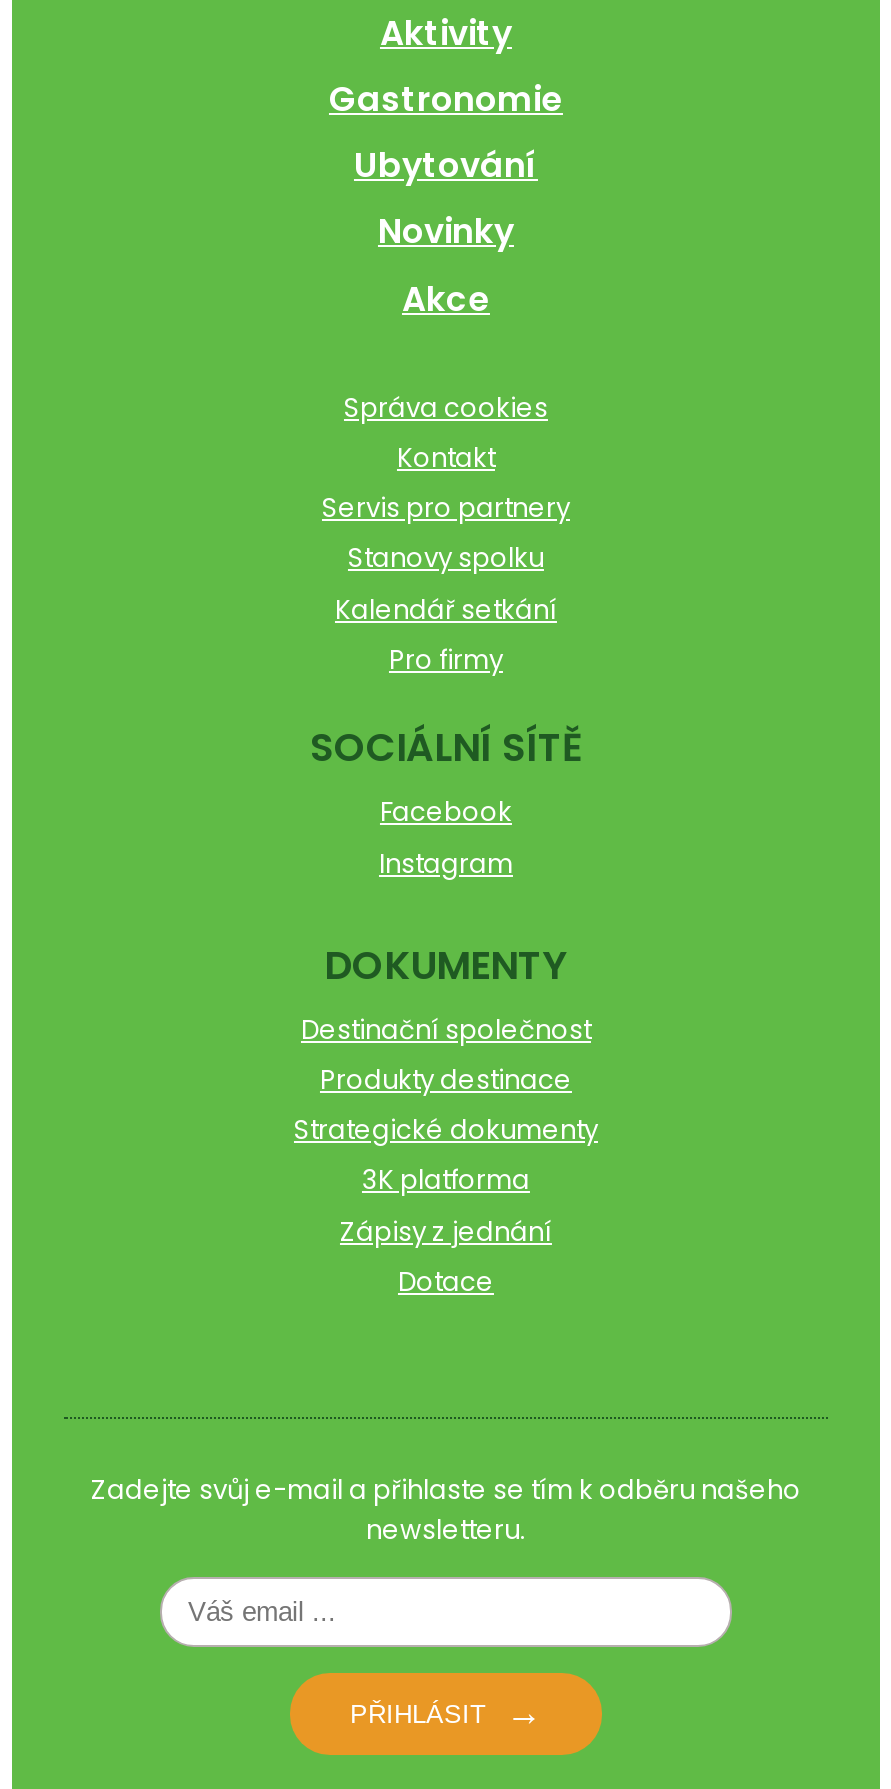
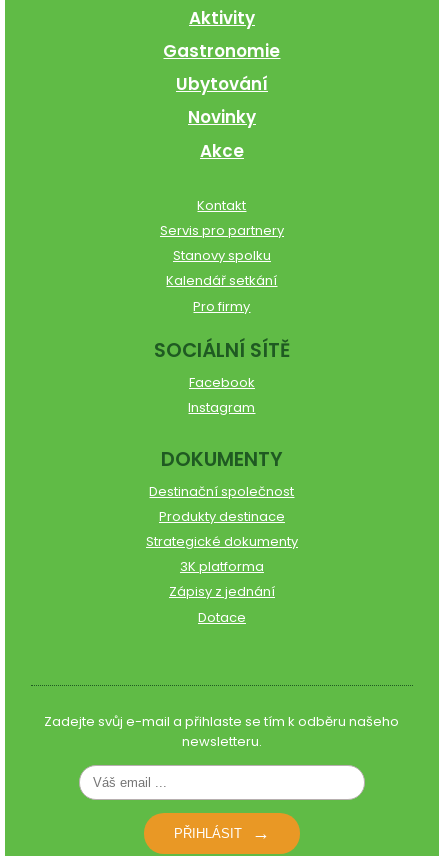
[344,389,548,427] Správa cookies -> none

